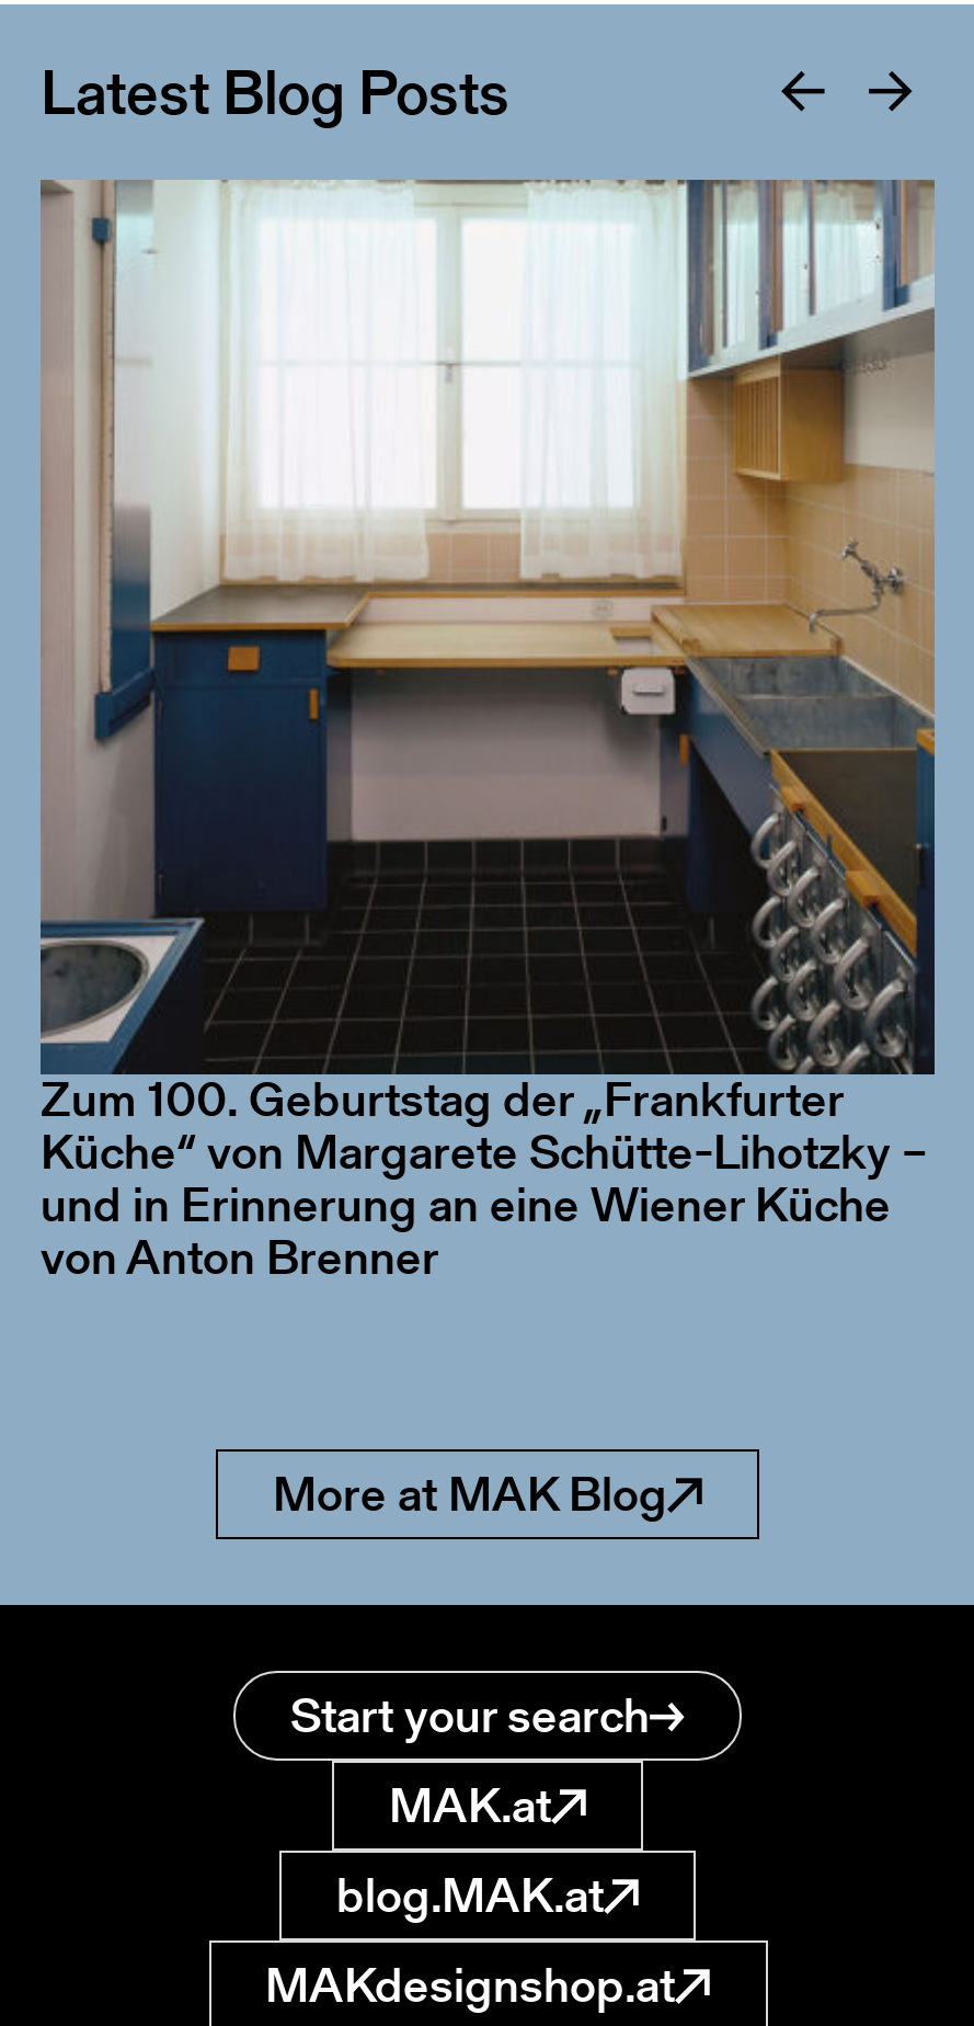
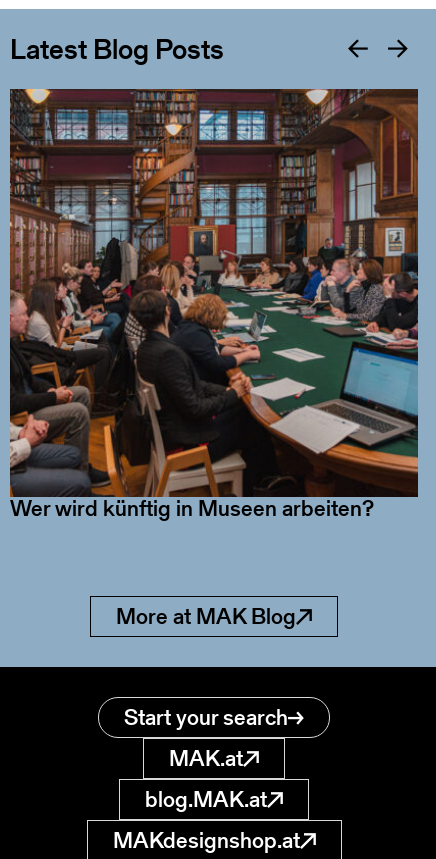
[41,180,937,1068] [image] -> [9,88,419,438] [image]
[41,1066,928,1292] Zum 100. Geburtstag der „Frankfurter | Küche“ von Margarete Schütte-Lihotzky – | und in Erinnerung an eine Wiener Küche | von Anton Brenner -> [10,493,374,524] Wer wird künftig in Museen arbeiten?

